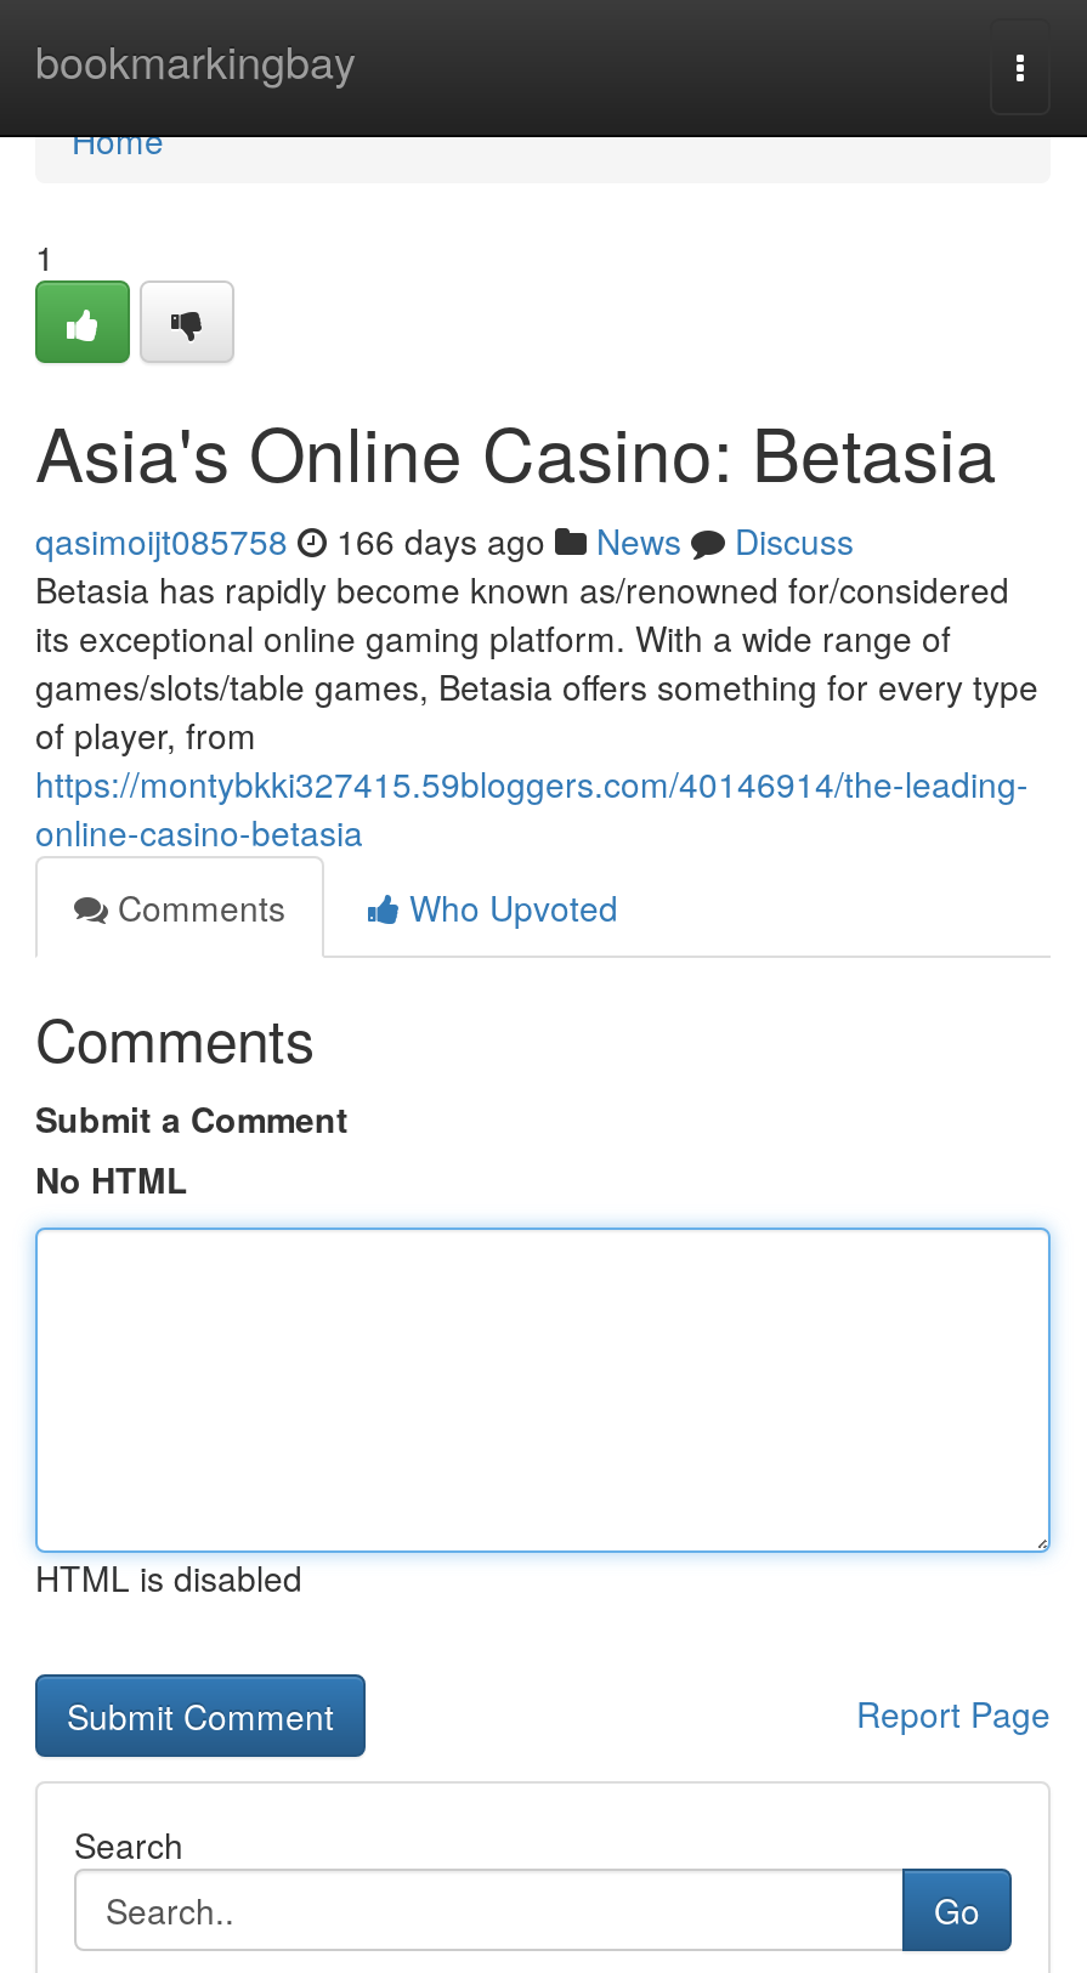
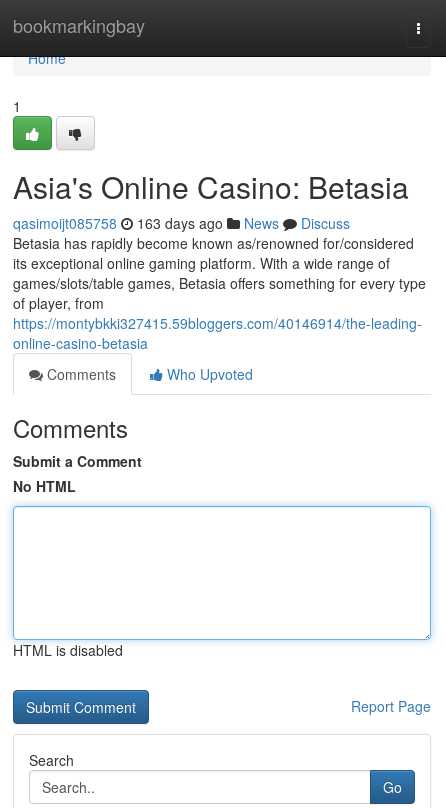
[35,516,854,565] qasimoijt085758 166 days ago News Discuss -> [13,213,350,233] qasimoijt085758 163 days ago News Discuss

